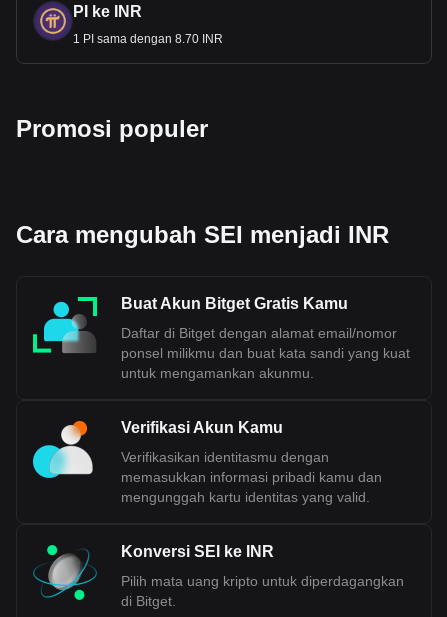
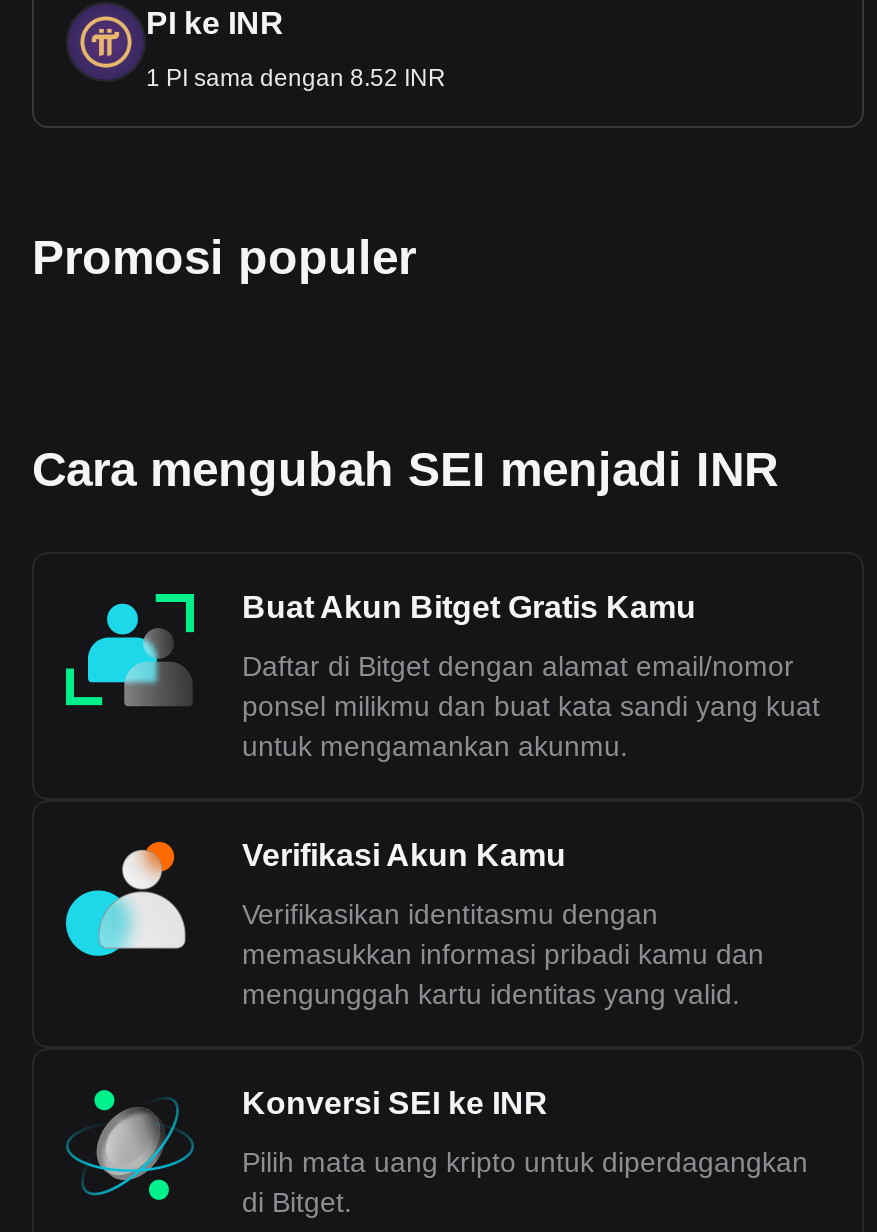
[73,32,223,46] 1 PI sama dengan 8.70 INR -> [146,64,446,92] 1 PI sama dengan 8.52 INR

